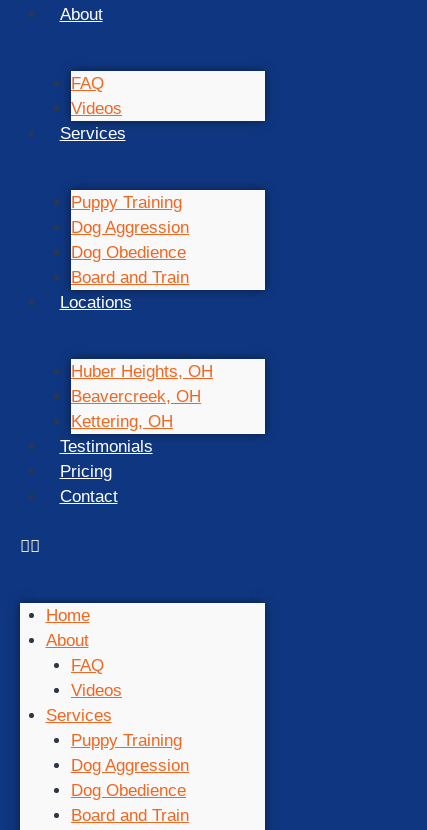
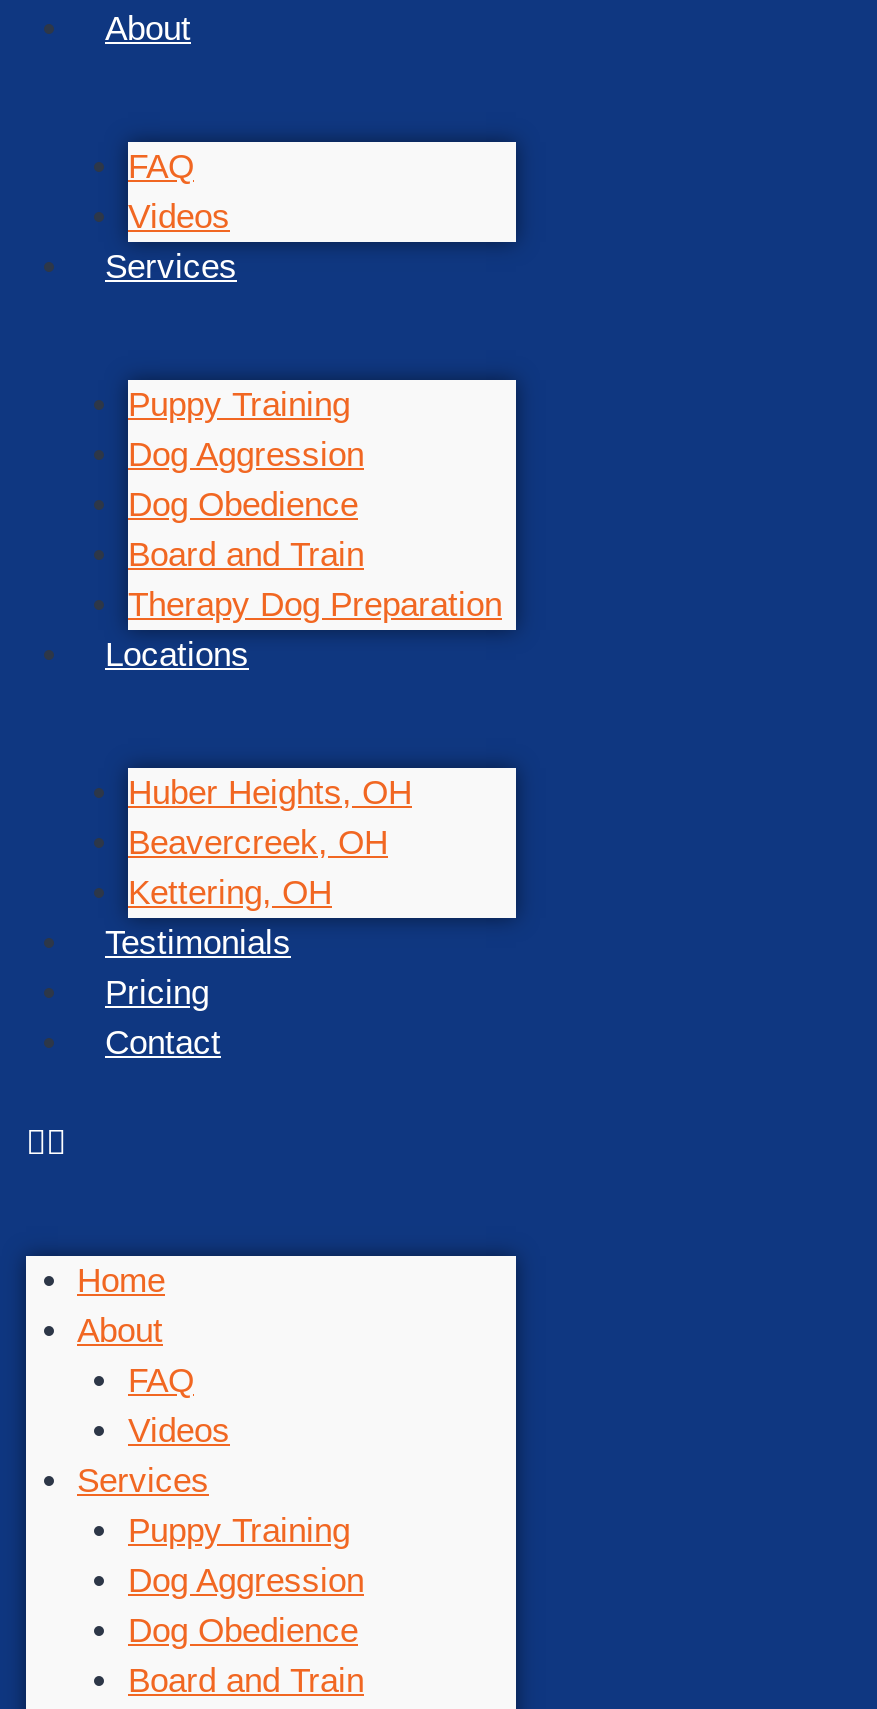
none -> [128,585,502,623] Therapy Dog Preparation

